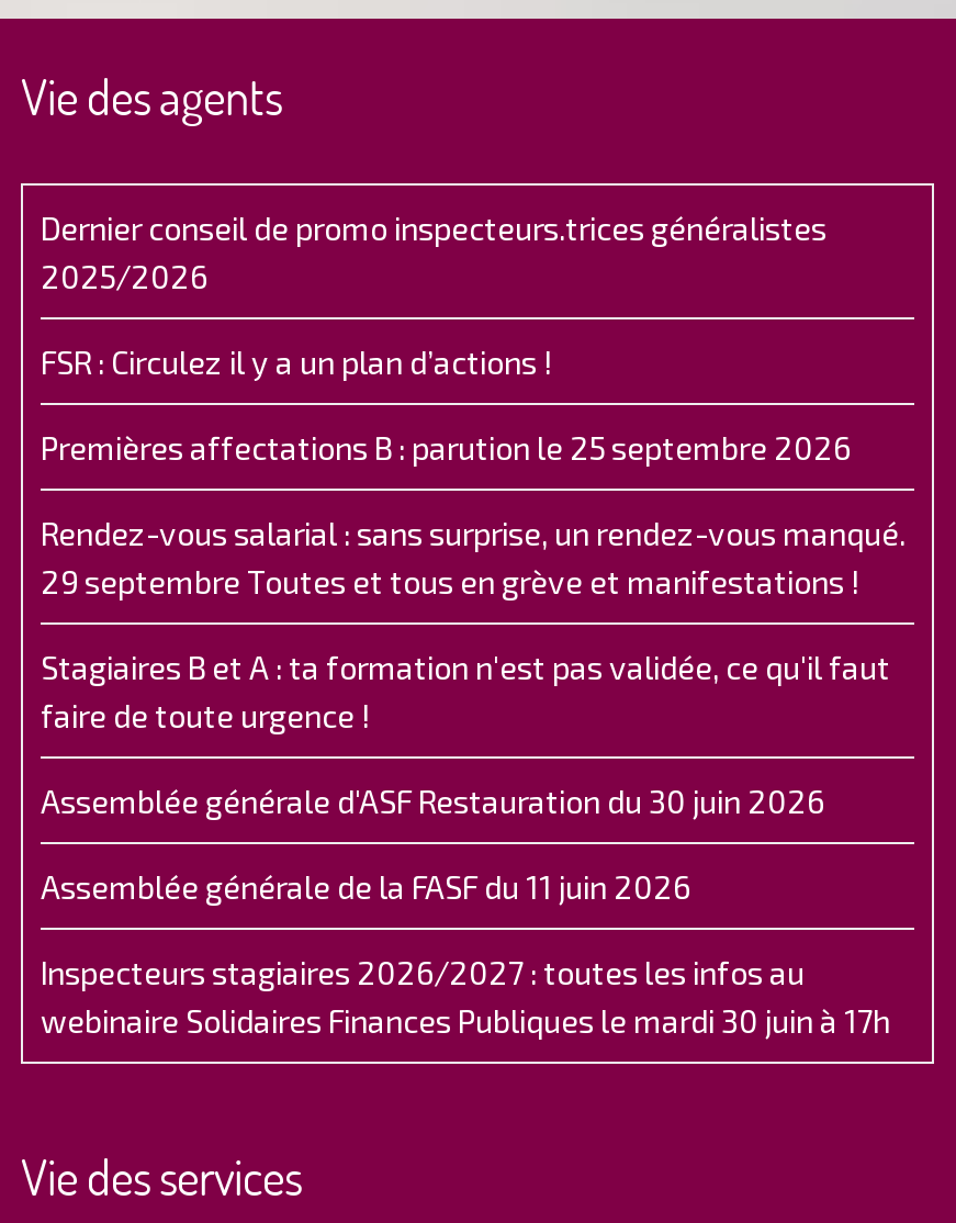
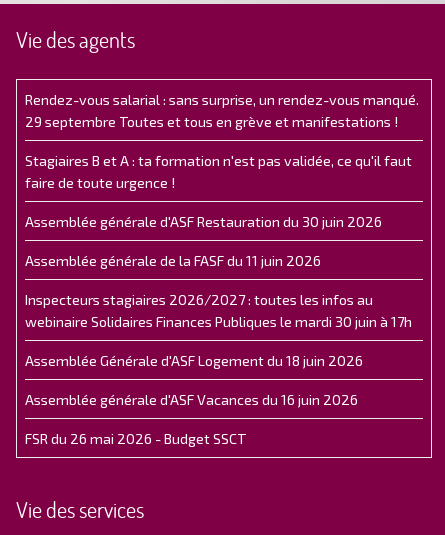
[41,209,851,466] Dernier conseil de promo inspecteurs.trices généralistes | 2025/2026 | FSR : Circulez il y a un plan d’actions ! | Premières affectations B : parution le 25 septembre 2026 -> none
moved [41,514,906,1039] -> [25,91,419,330]: Rendez-vous salarial : sans surprise, un rendez-vous manqué. | 29 septembre Toutes et tous en grève et manifestations ! | Stagiaires B et A : ta formation n'est pas validée, ce qu'il faut | faire de toute urgence ! | Assemblée générale d'ASF Restauration du 30 juin 2026 | Assemblée générale de la FASF du 11 juin 2026 | Inspecteurs stagiaires 2026/2027 : toutes les infos au | webinaire Solidaires Finances Publiques le mardi 30 juin à 17h
none -> [25,352,363,447] Assemblée Générale d'ASF Logement du 18 juin 2026 | Assemblée générale d'ASF Vacances du 16 juin 2026 | FSR du 26 mai 2026 - Budget SSCT

